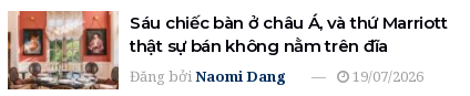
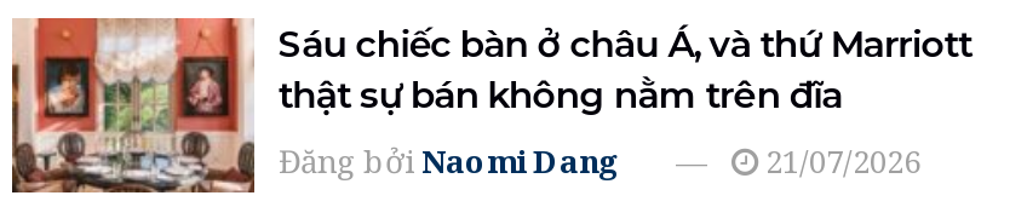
[349,66,423,86] 19/07/2026 -> [758,140,920,184] 21/07/2026

